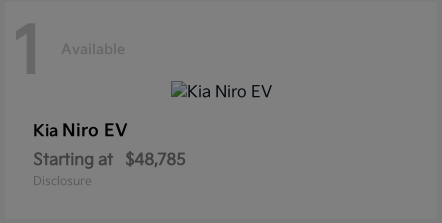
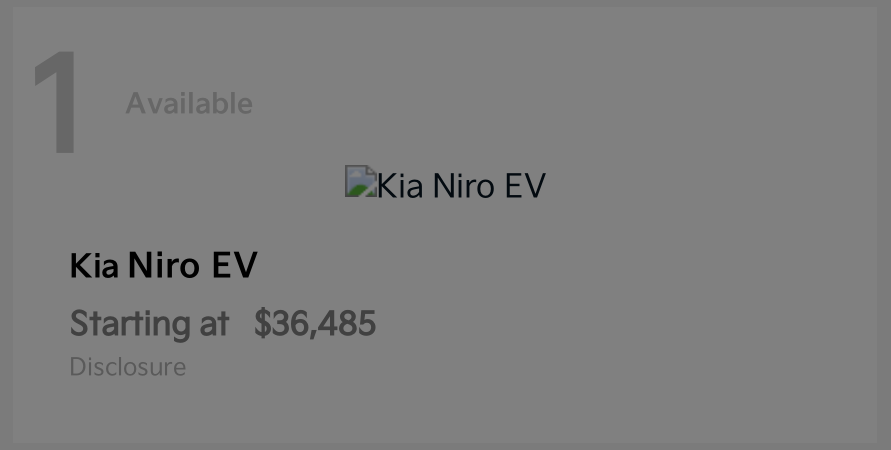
[33,151,186,170] Starting at $48,785 -> [69,306,377,344] Starting at $36,485

